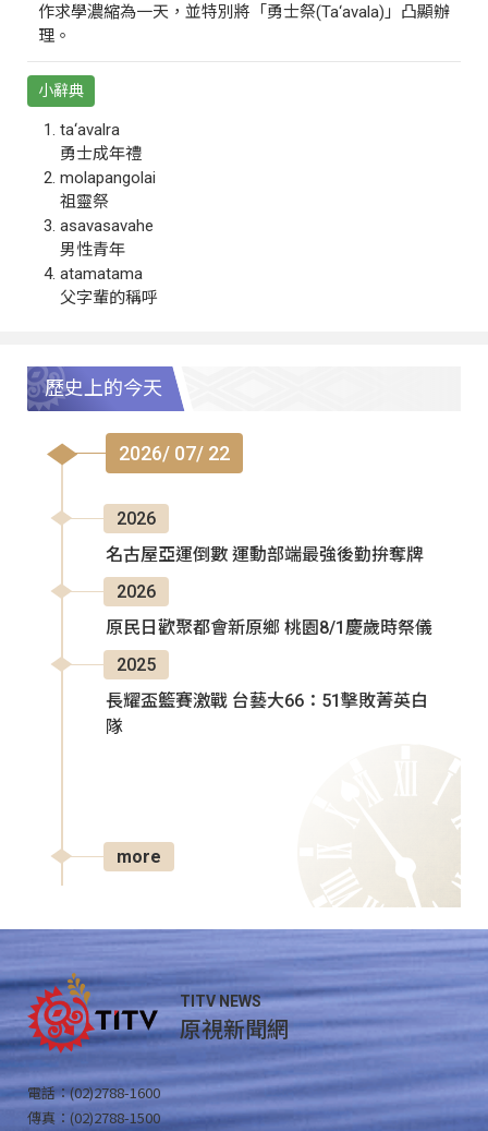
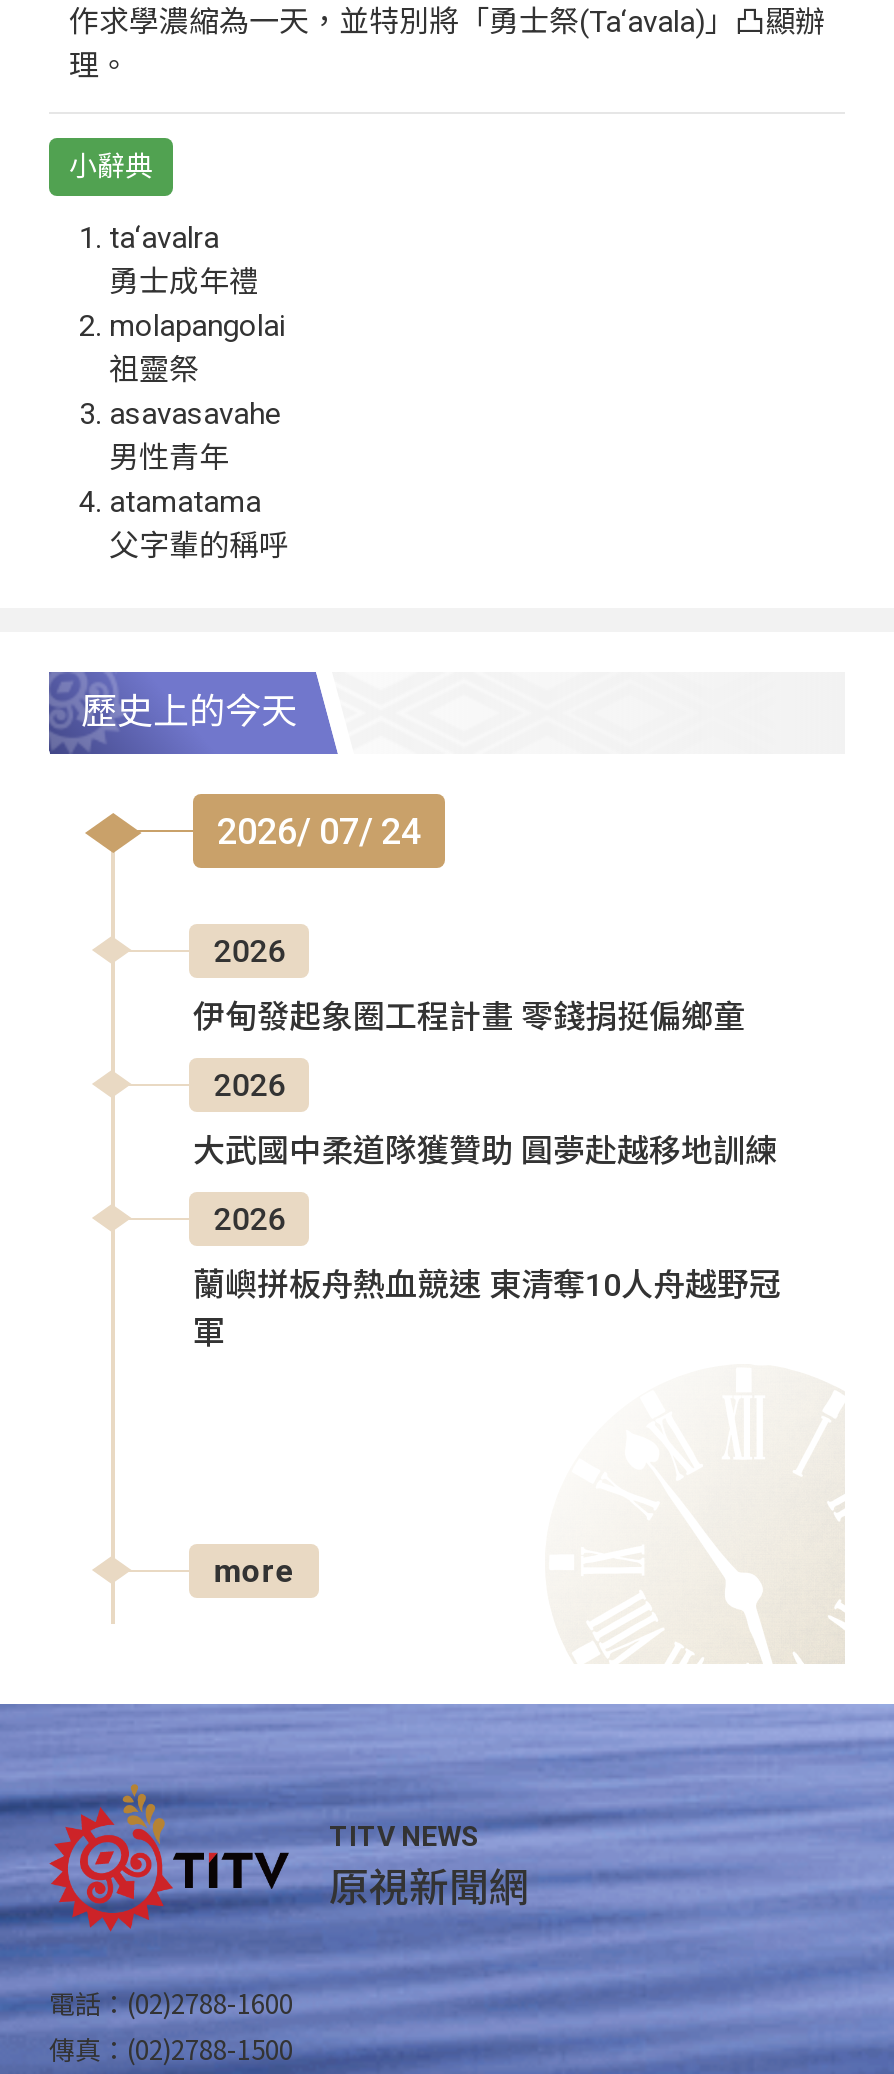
[119,441,230,464] 2026/ 07/ 22 -> [217,810,421,852] 2026/ 07/ 24
[106,544,424,565] 名古屋亞運倒數 運動部端最強後勤拚奪牌 -> [193,998,745,1036] 伊甸發起象圈工程計畫 零錢捐挺偏鄉童
[106,617,432,638] 原民日歡聚都會新原鄉 桃園8/1慶歲時祭儀 -> [193,1132,777,1170] 大武國中柔道隊獲贊助 圓夢赴越移地訓練
[117,654,156,675] 2025 -> [213,1200,285,1238] 2026
[106,690,428,737] 長耀盃籃賽激戰 台藝大66：51擊敗菁英白 | 隊 -> [193,1266,781,1352] 蘭嶼拼板舟熱血競速 東清奪10人舟越野冠 | 軍

